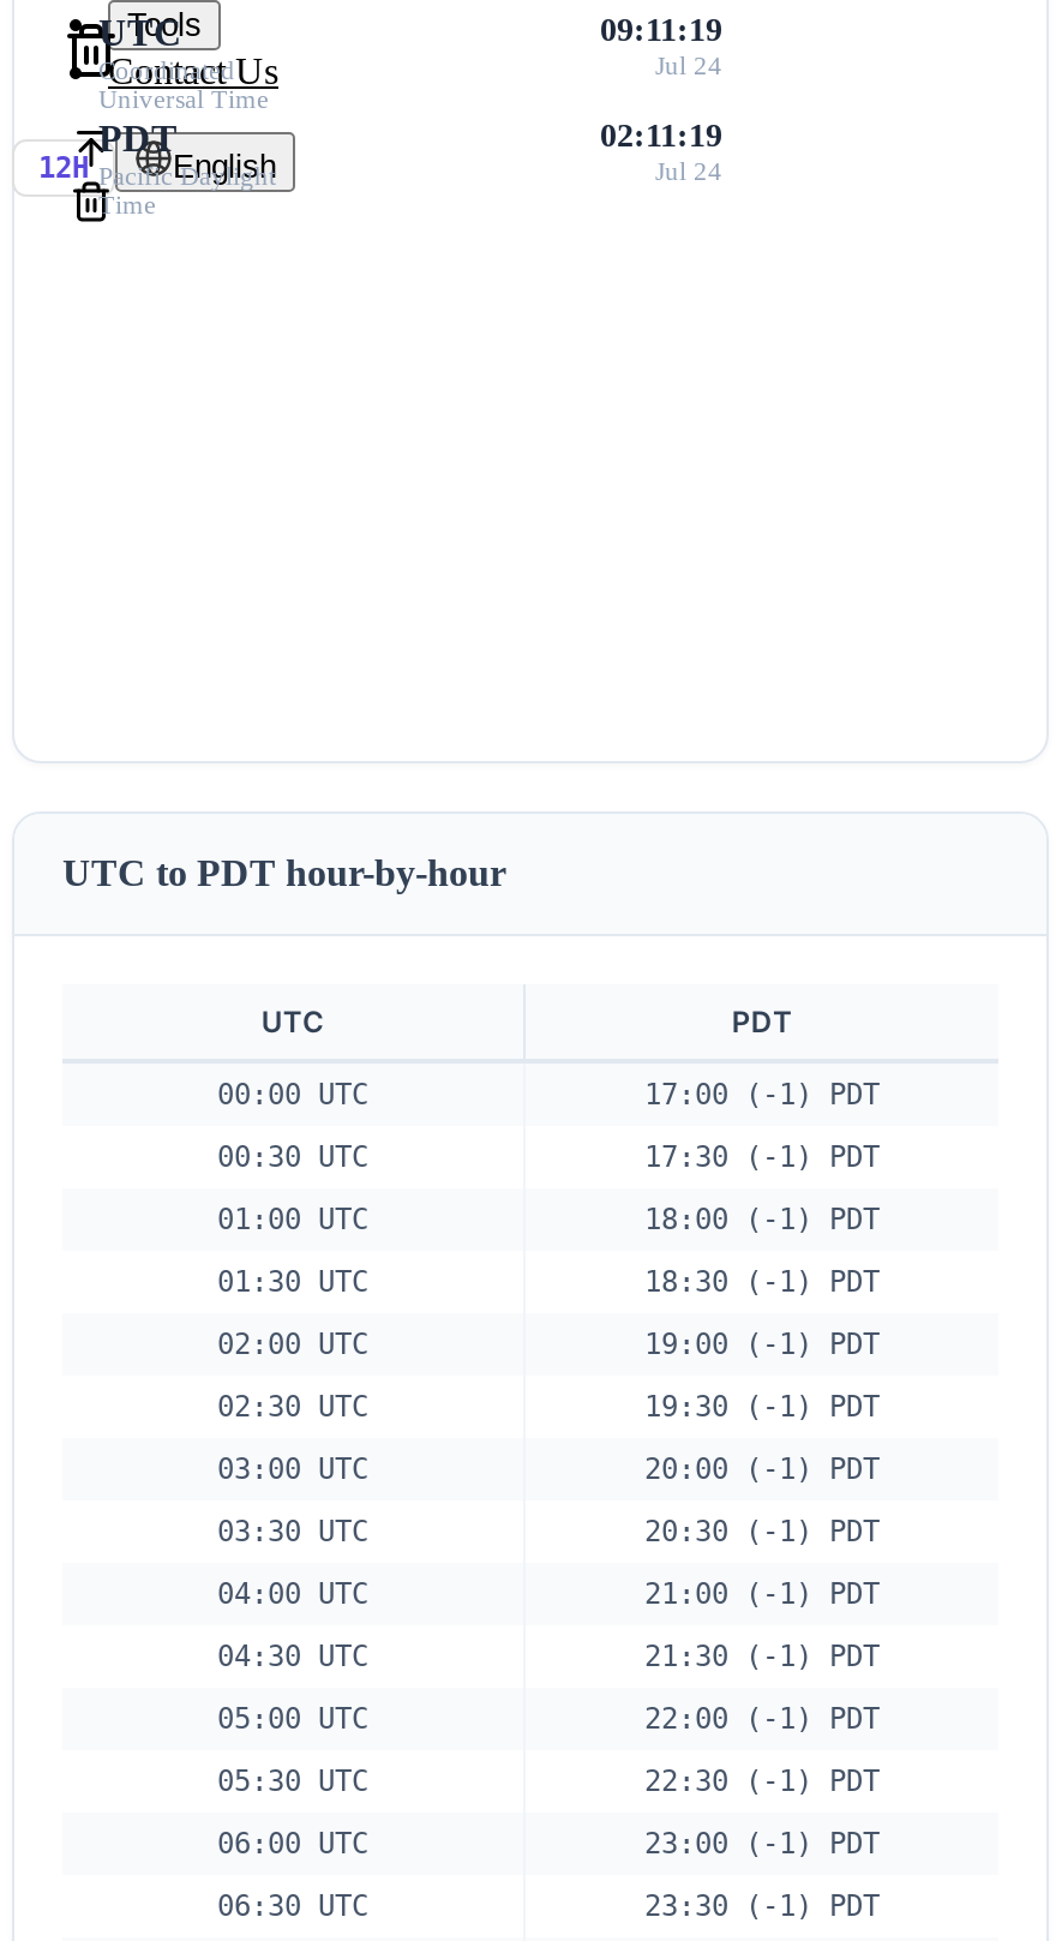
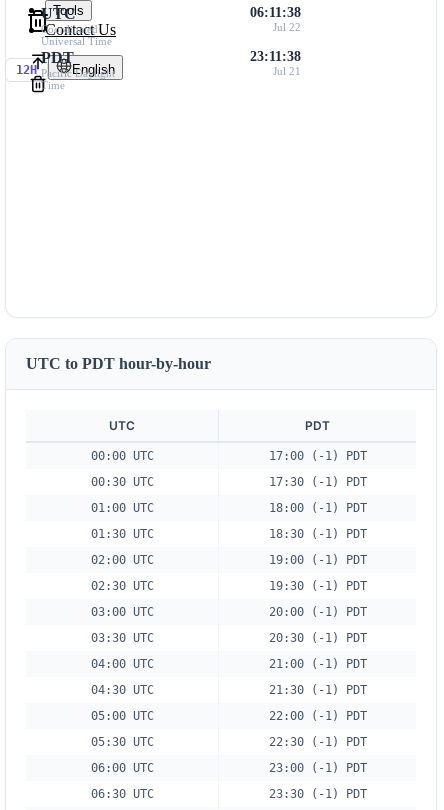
[600,12,722,48] 09:11:19 -> [250,5,301,20] 06:11:38
[655,50,722,79] Jul 24 -> [273,21,301,33] Jul 22
[600,118,722,154] 02:11:19 -> [250,49,301,64] 23:11:38
[655,156,722,185] Jul 24 -> [273,65,301,77] Jul 21

